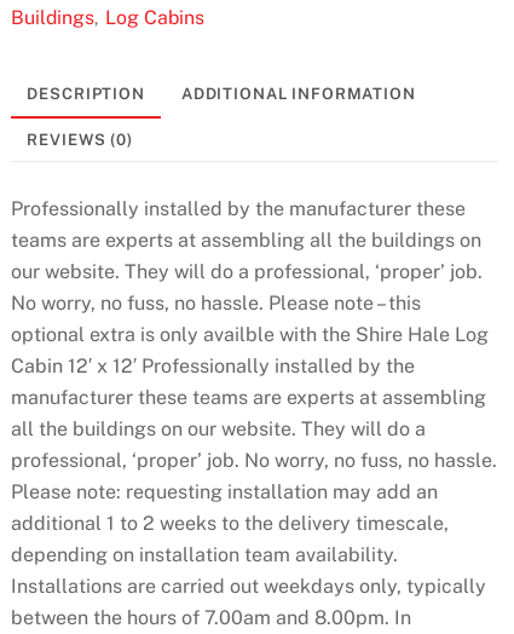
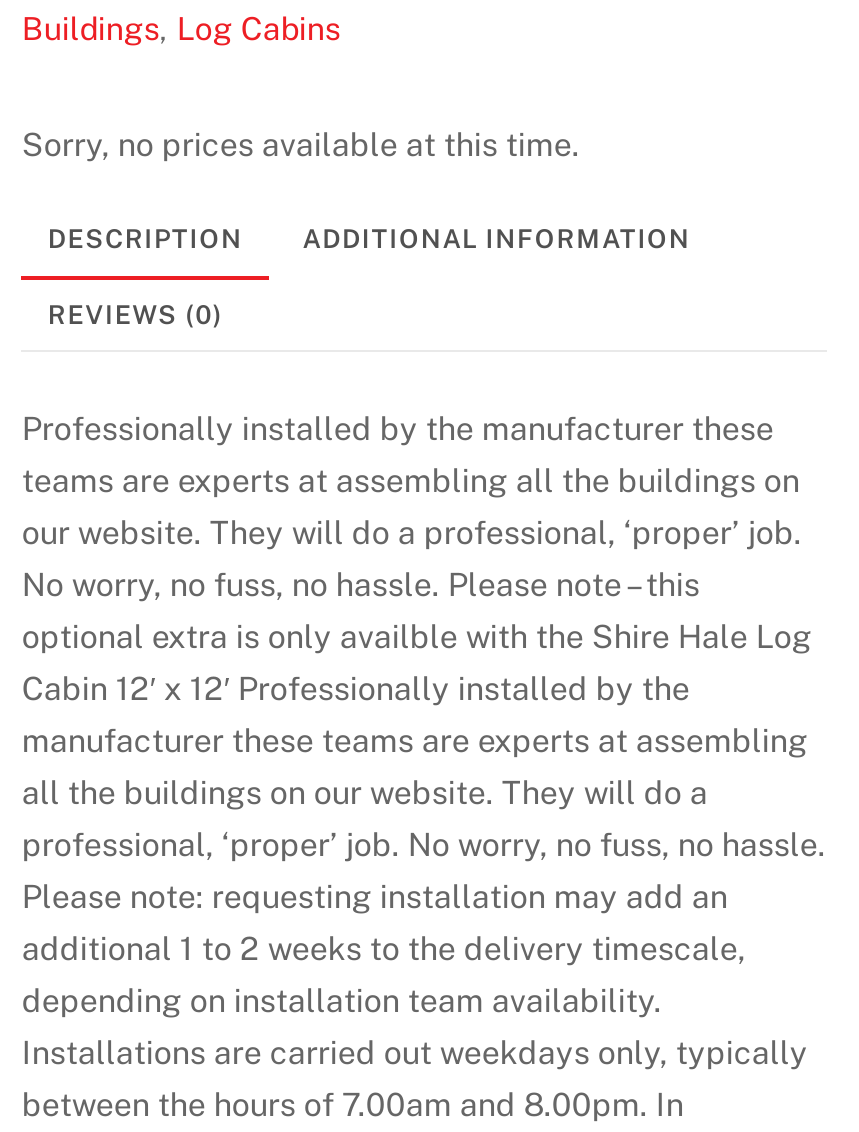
none -> [22,125,580,163] Sorry, no prices available at this time.

